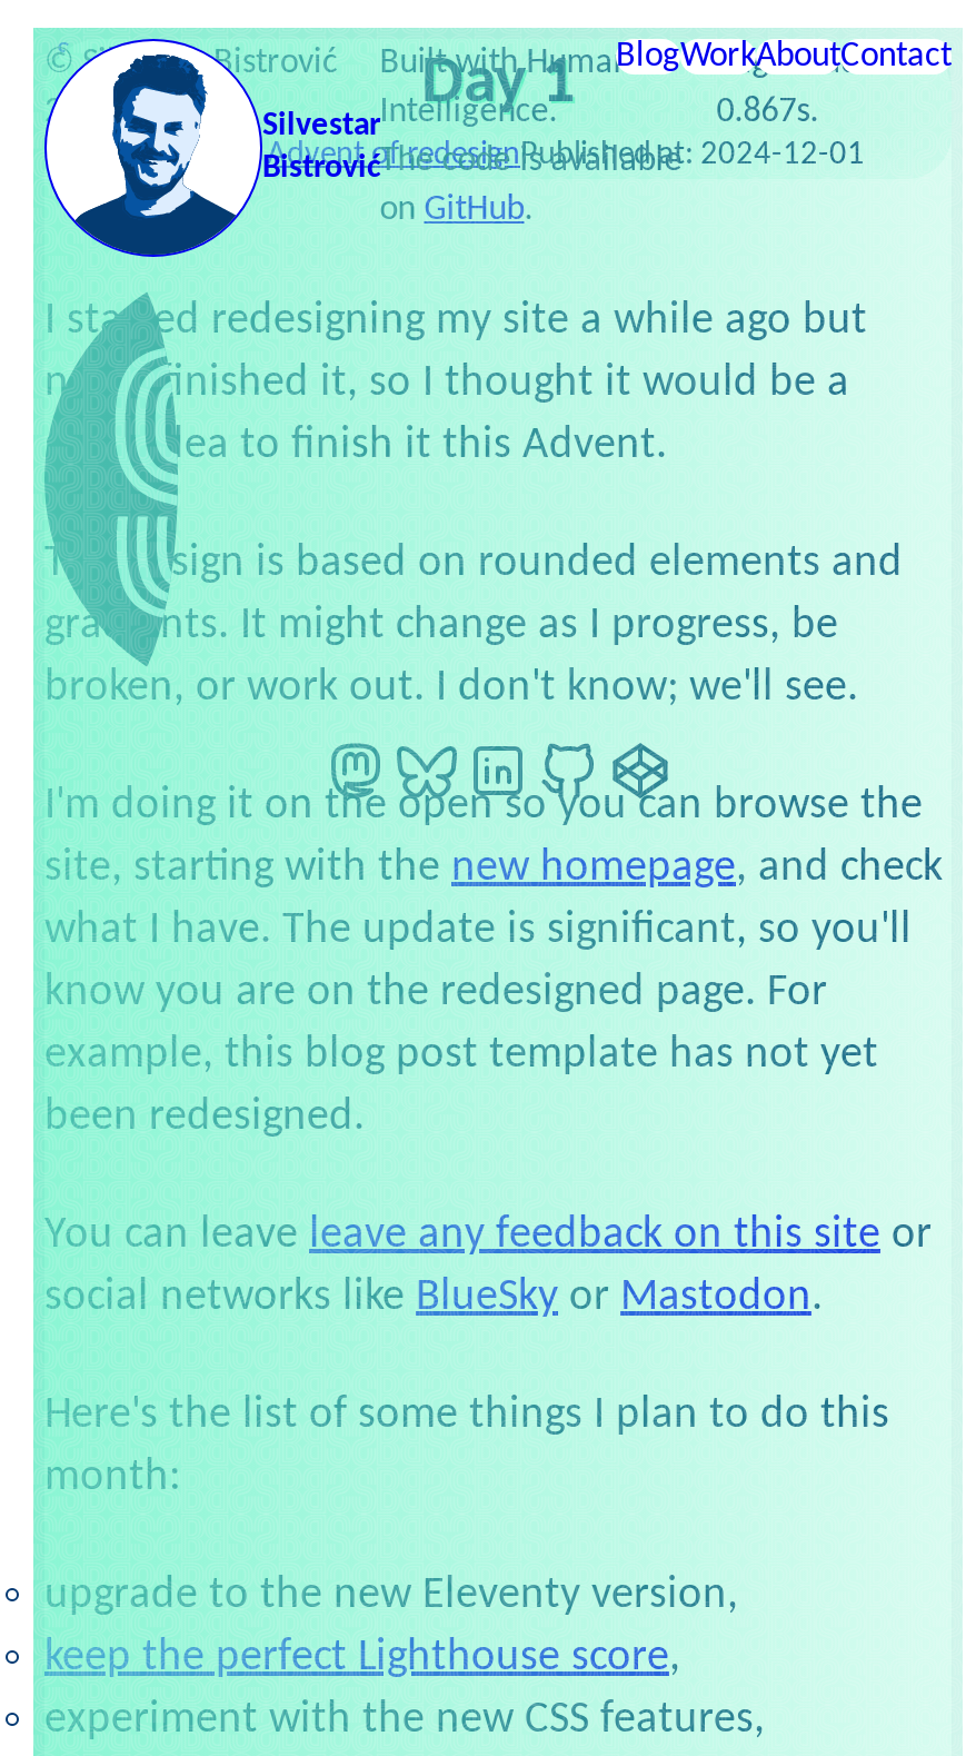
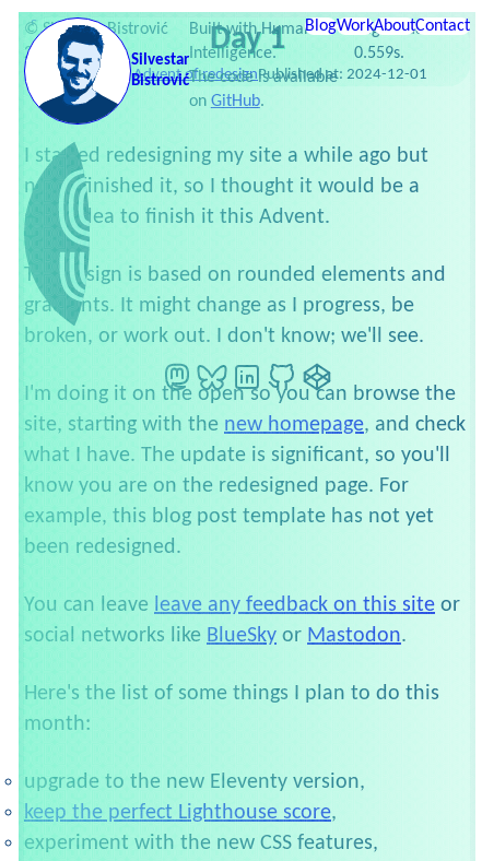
[716,95,819,130] 0.867s. -> [354,45,405,62] 0.559s.

